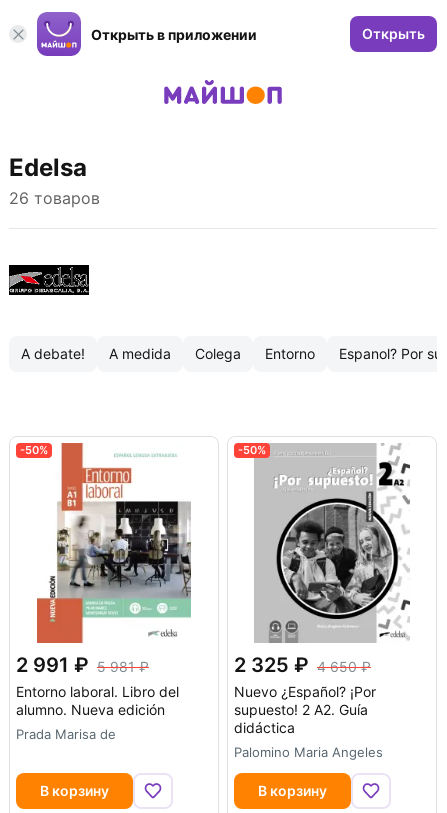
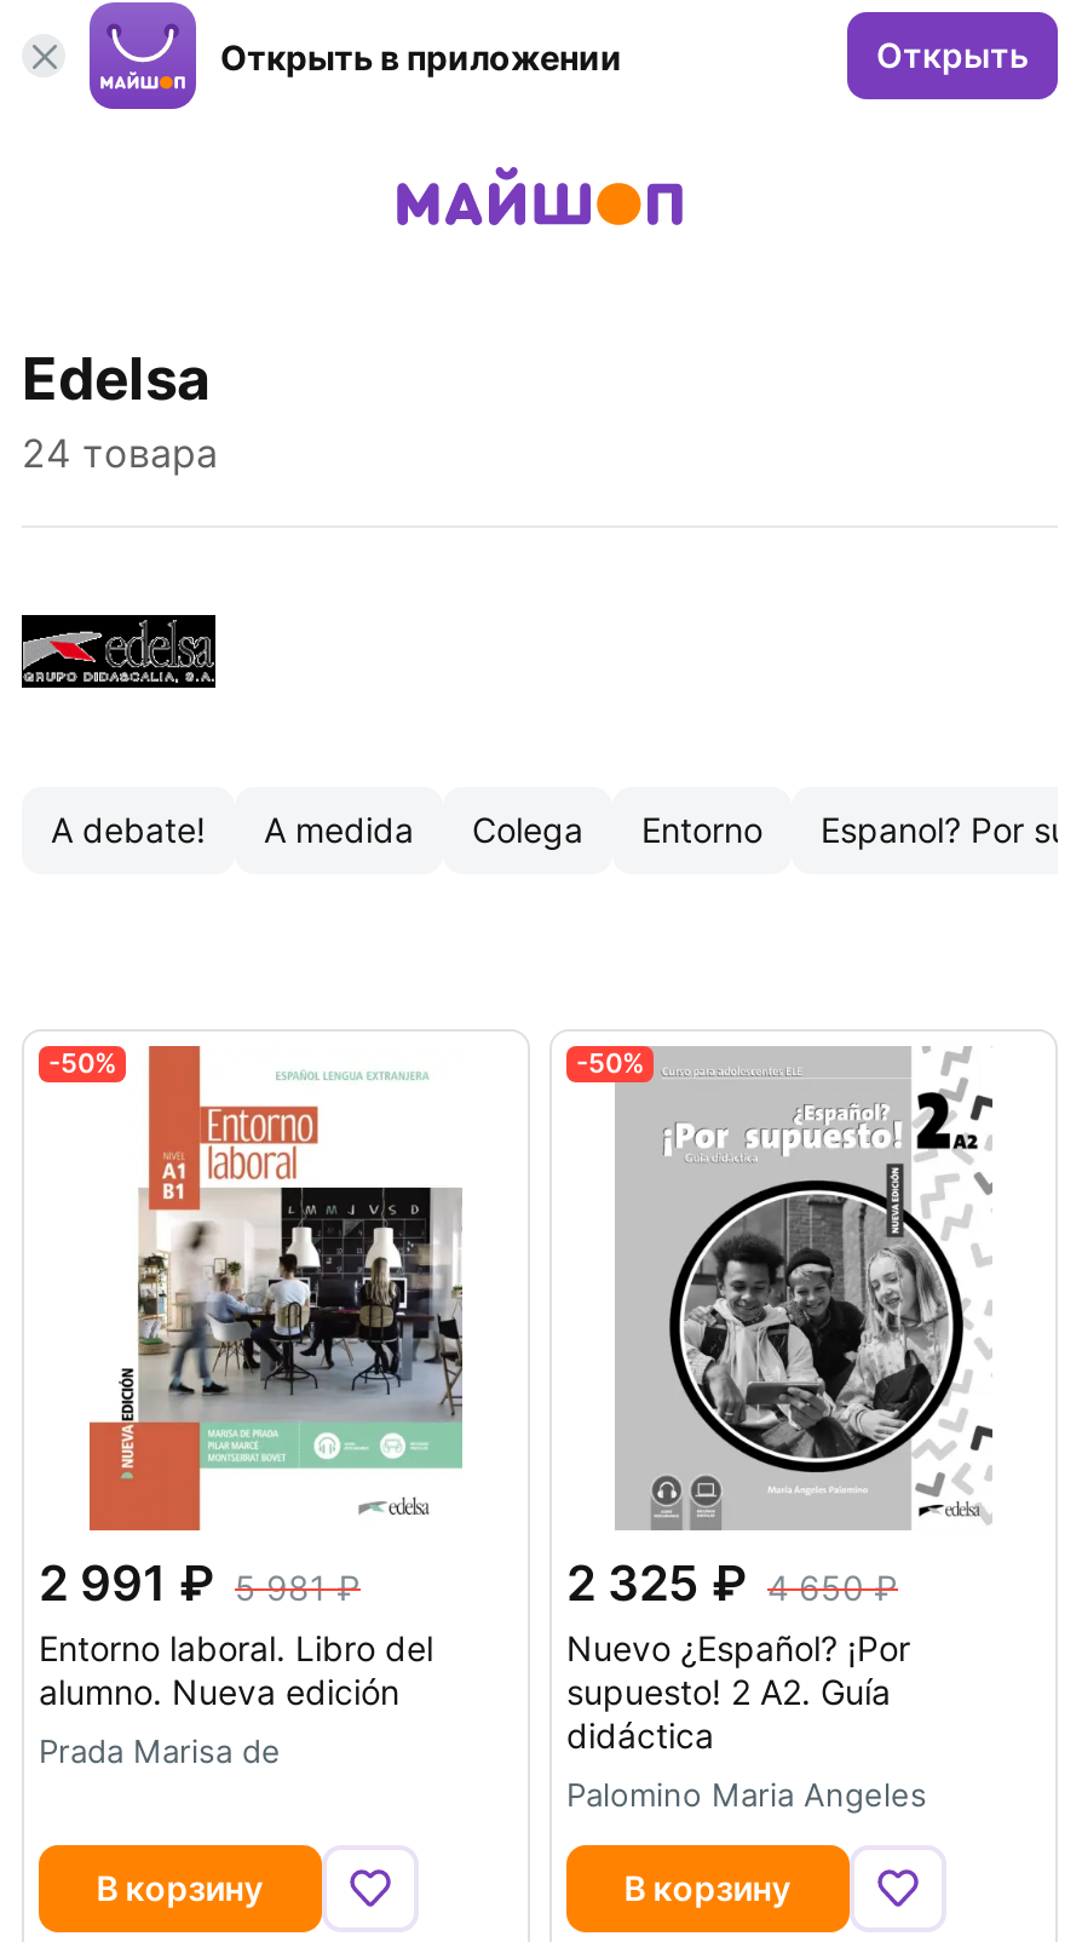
[9,188,100,208] 26 товаров -> [22,429,218,477] 24 товара

